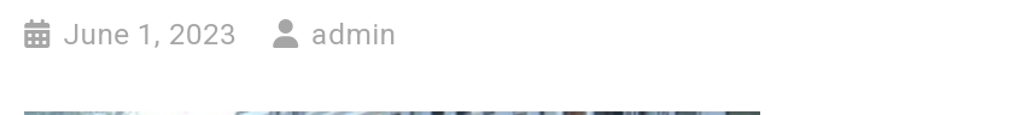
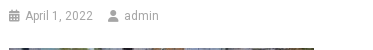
[63,18,237,52] June 1, 2023 -> [25,9,93,23] April 1, 2022

